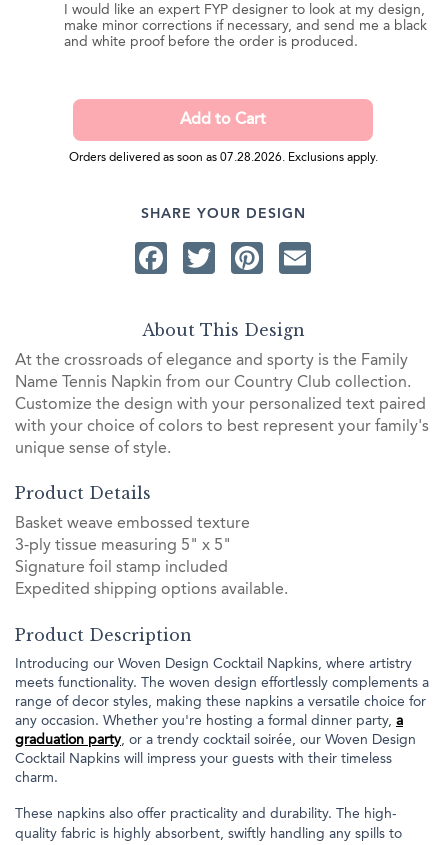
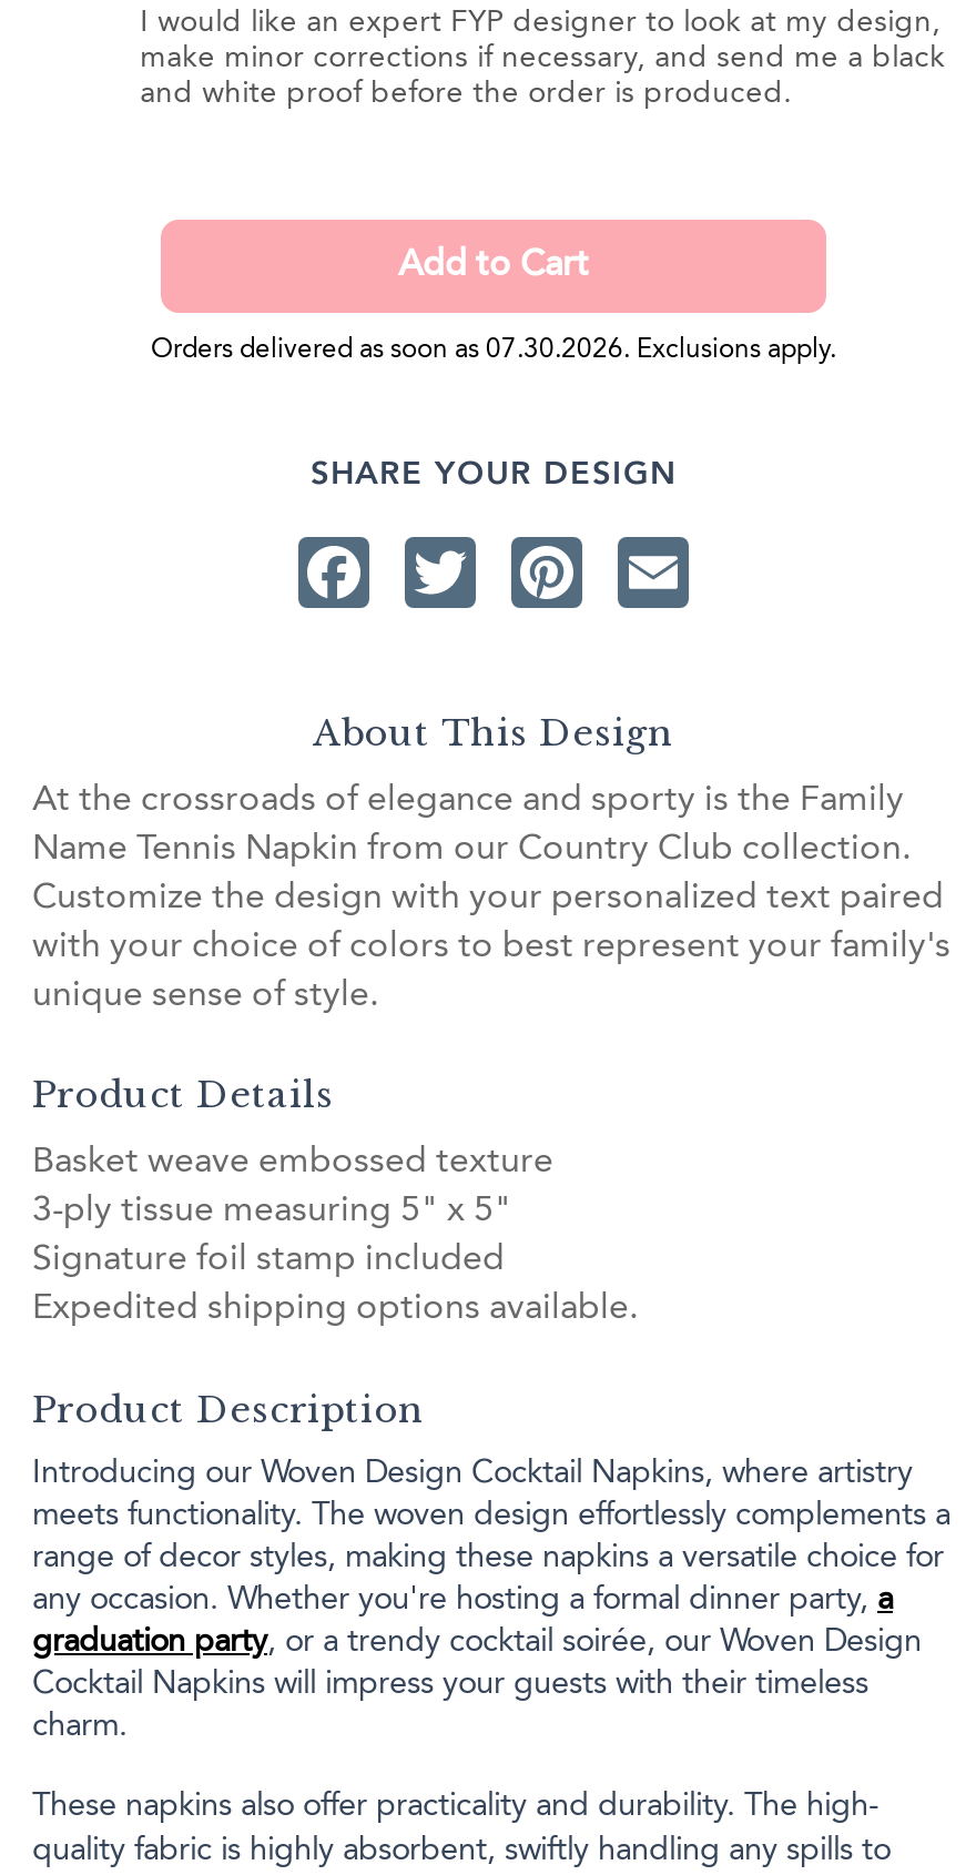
[68,152,377,164] Orders delivered as soon as 07.28.2026. Exclusions apply. -> [151,338,836,365] Orders delivered as soon as 07.30.2026. Exclusions apply.

